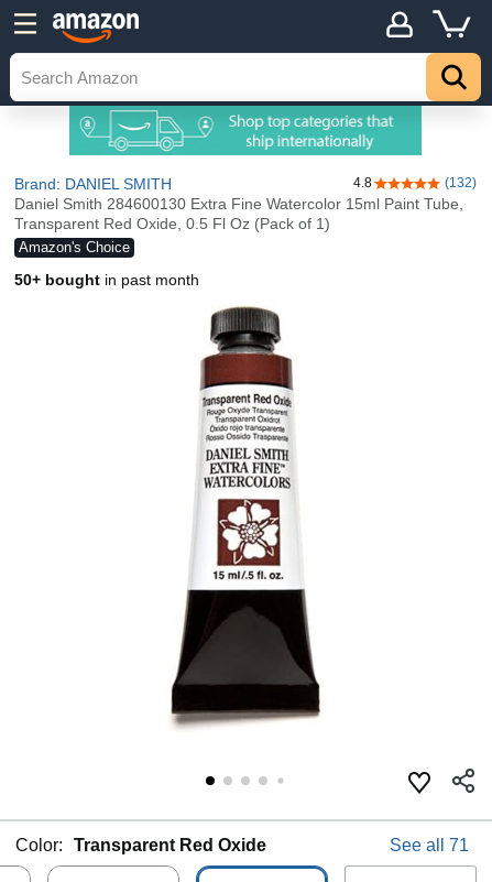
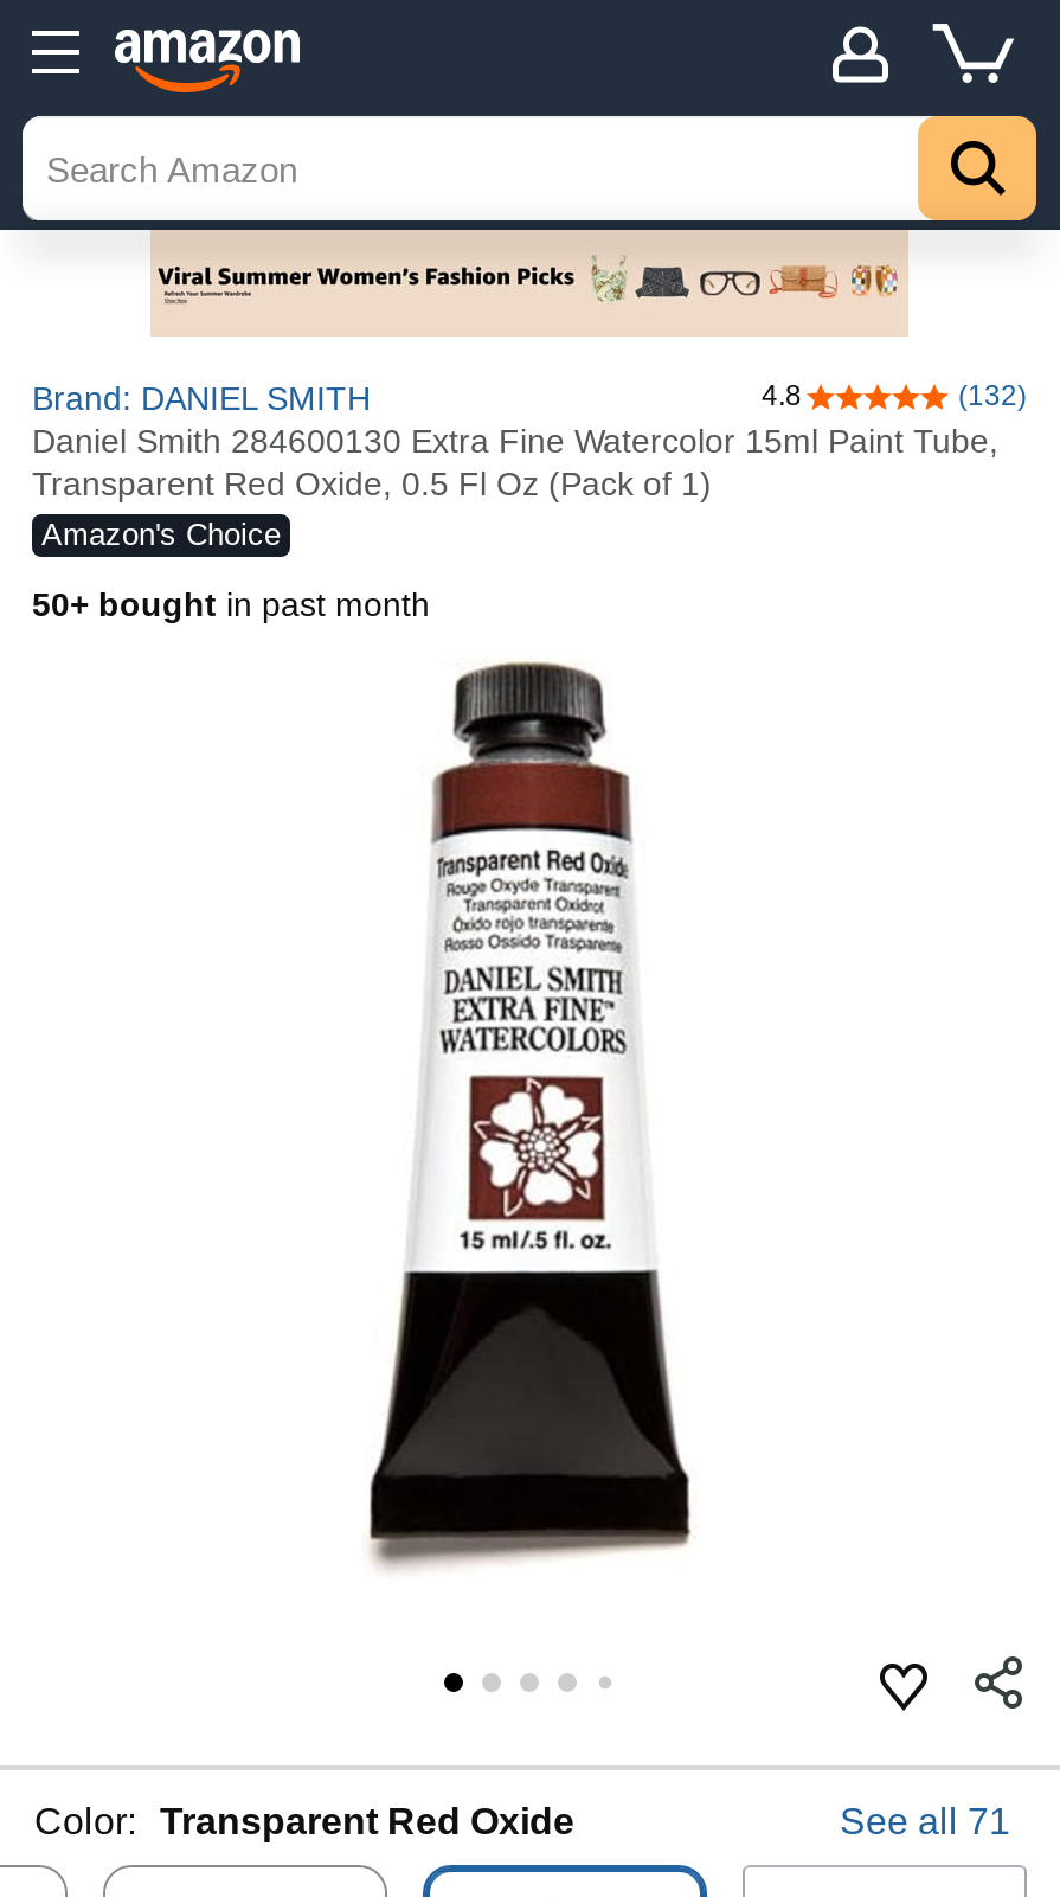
[68,105,423,156] [image] -> [150,227,908,337] [image]

